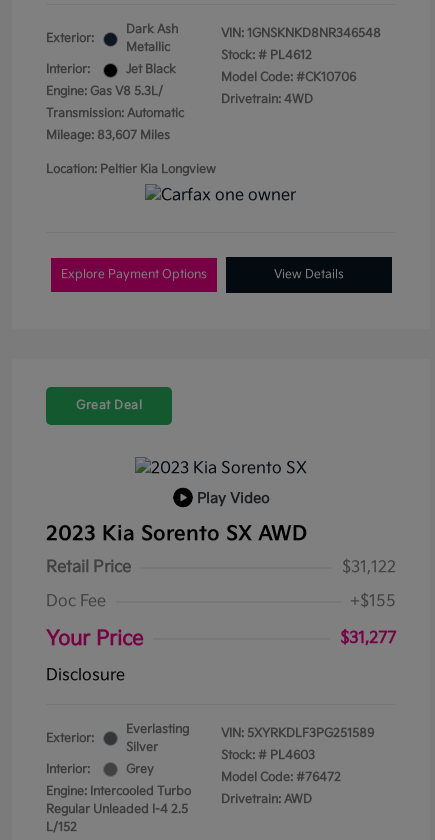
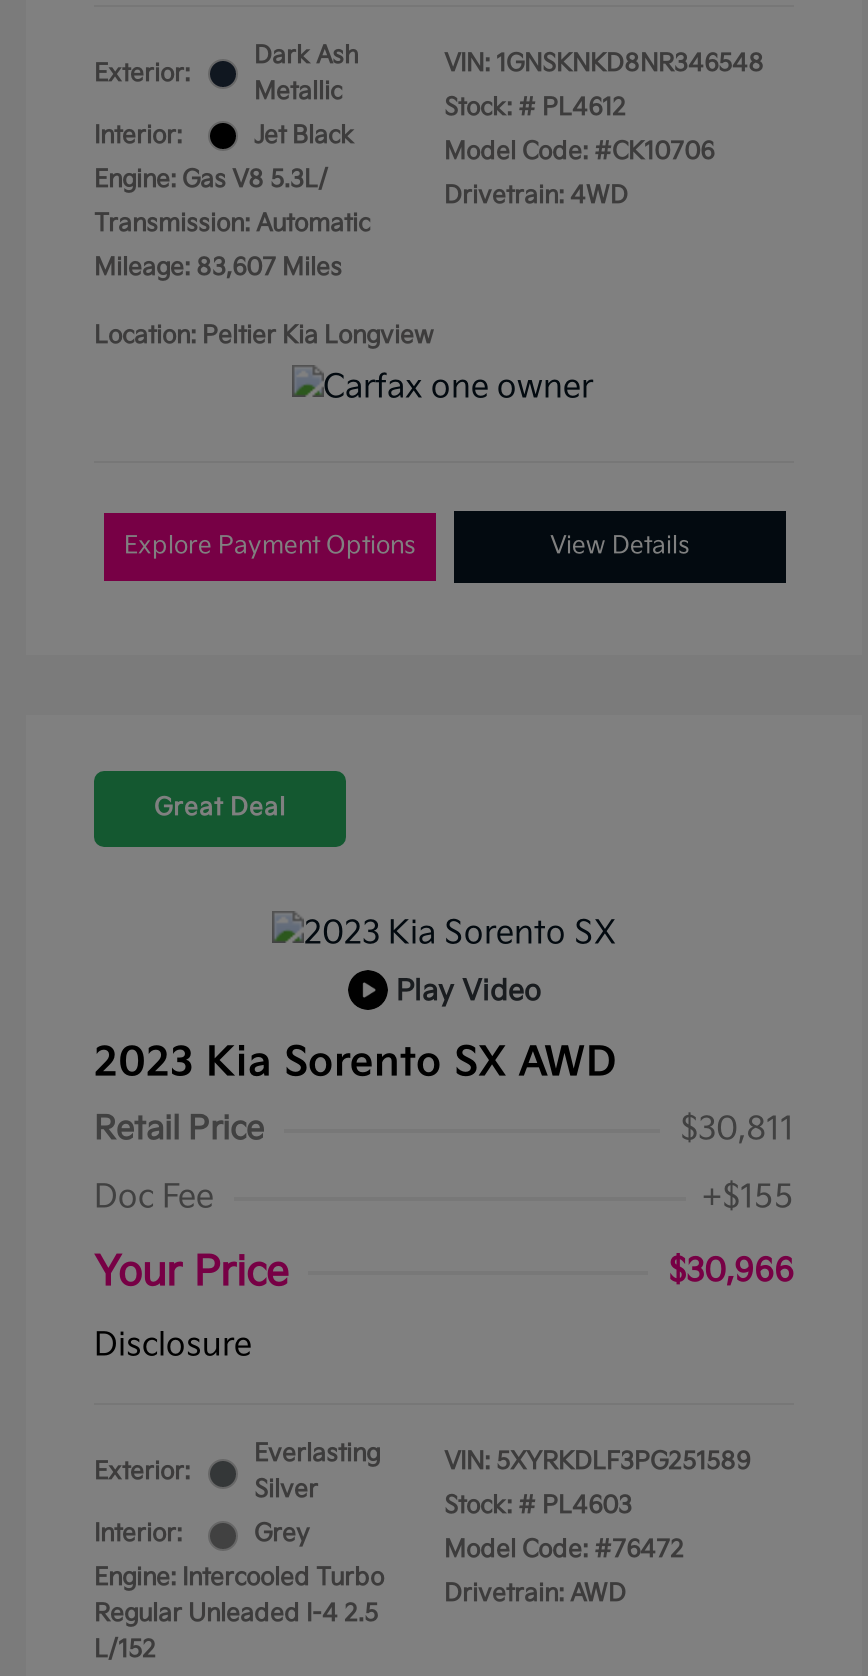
[342,558,396,577] $31,122 -> [680,1111,794,1149] $30,811
[340,629,396,648] $31,277 -> [668,1253,794,1291] $30,966

